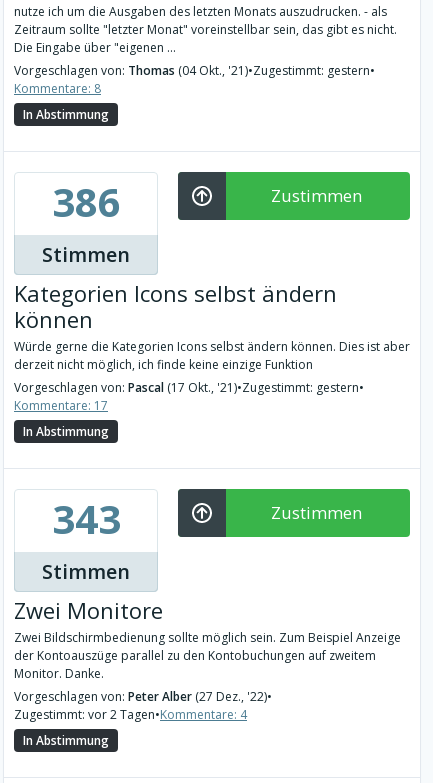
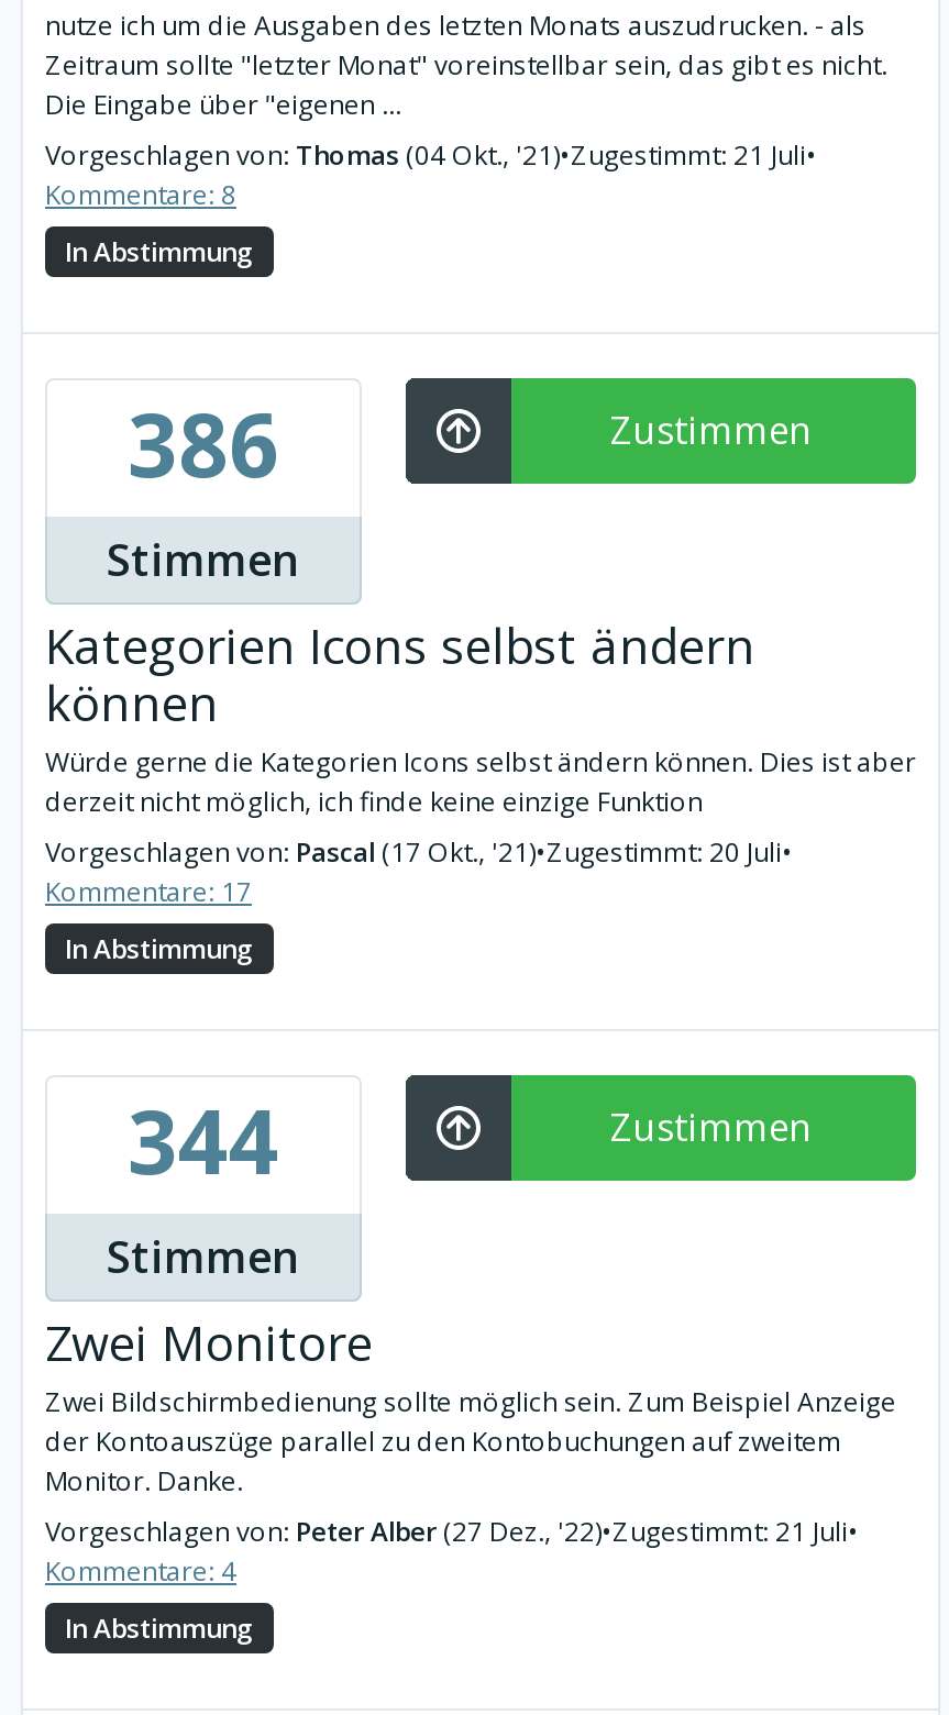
[14,62,375,79] Vorgeschlagen von: Thomas (04 Okt., '21) •Zugestimmt: gestern• -> [45,136,817,174] Vorgeschlagen von: Thomas (04 Okt., '21) •Zugestimmt: 21 Juli•
[14,379,364,396] Vorgeschlagen von: Pascal (17 Okt., '21) •Zugestimmt: gestern• -> [45,833,793,871] Vorgeschlagen von: Pascal (17 Okt., '21) •Zugestimmt: 20 Juli•
[51,491,120,546] 343 -> [128,1080,279,1200] 344
[14,688,272,723] Vorgeschlagen von: Peter Alber (27 Dez., '22)• | Zugestimmt: vor 2 Tagen•Kommentare: 4 -> [45,1513,859,1590] Vorgeschlagen von: Peter Alber (27 Dez., '22)•Zugestimmt: 21 Juli• | Kommentare: 4

